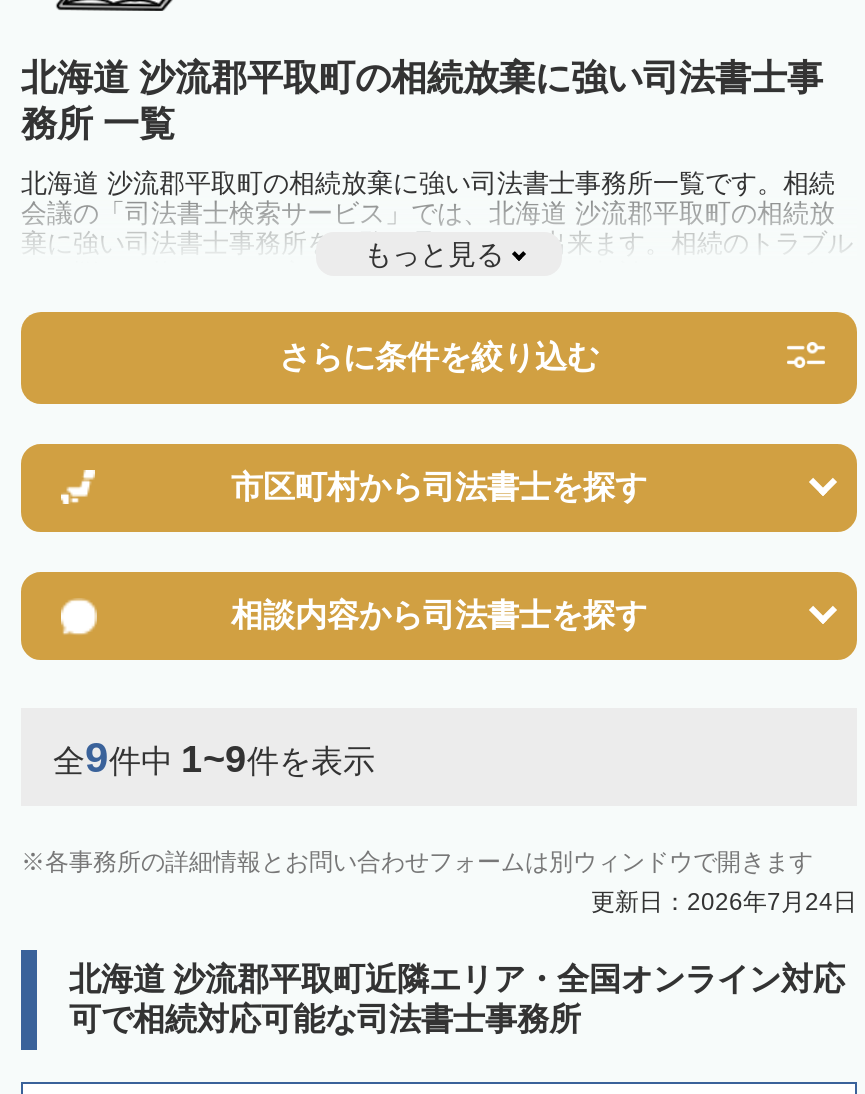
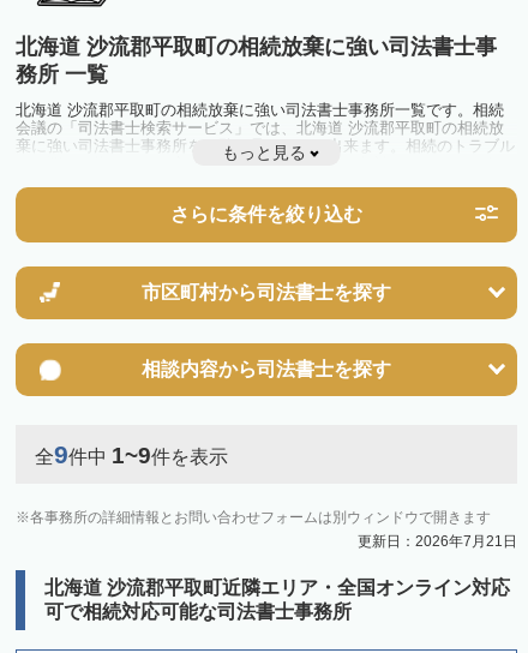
[591,888,857,916] 更新日：2026年7月24日 -> [358,533,517,550] 更新日：2026年7月21日

